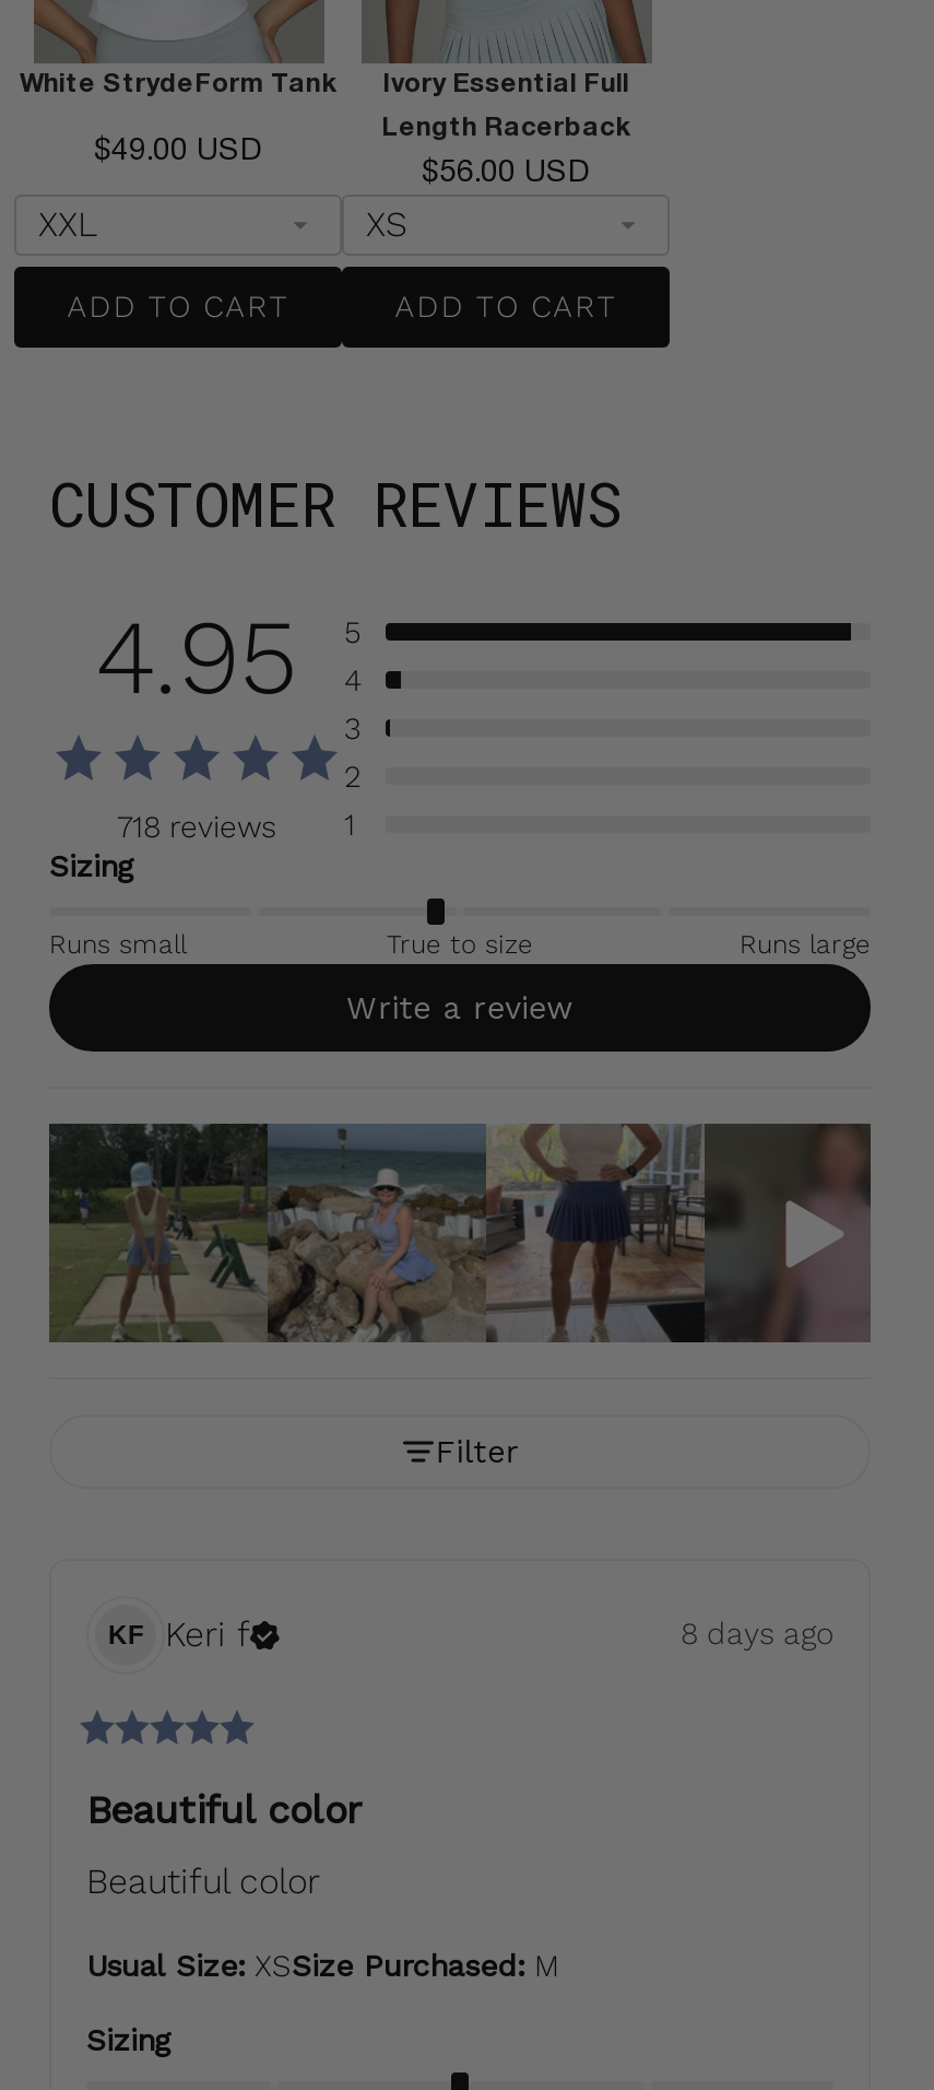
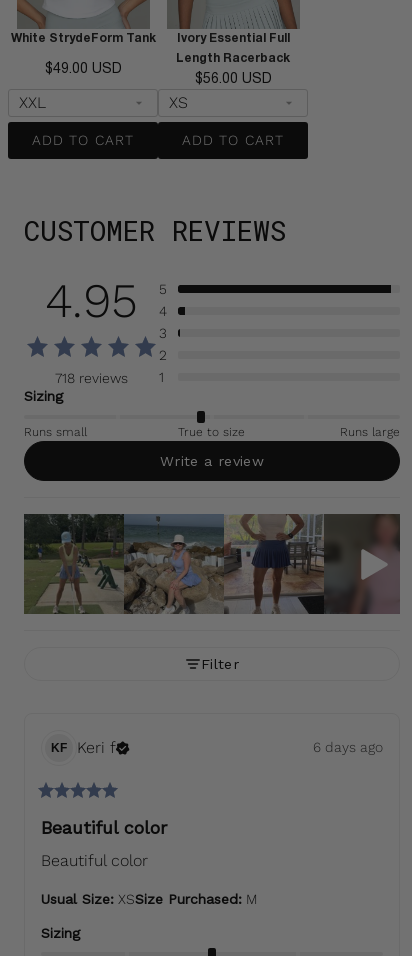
[681,1616,833,1651] 8 days ago -> [313,739,383,755] 6 days ago

